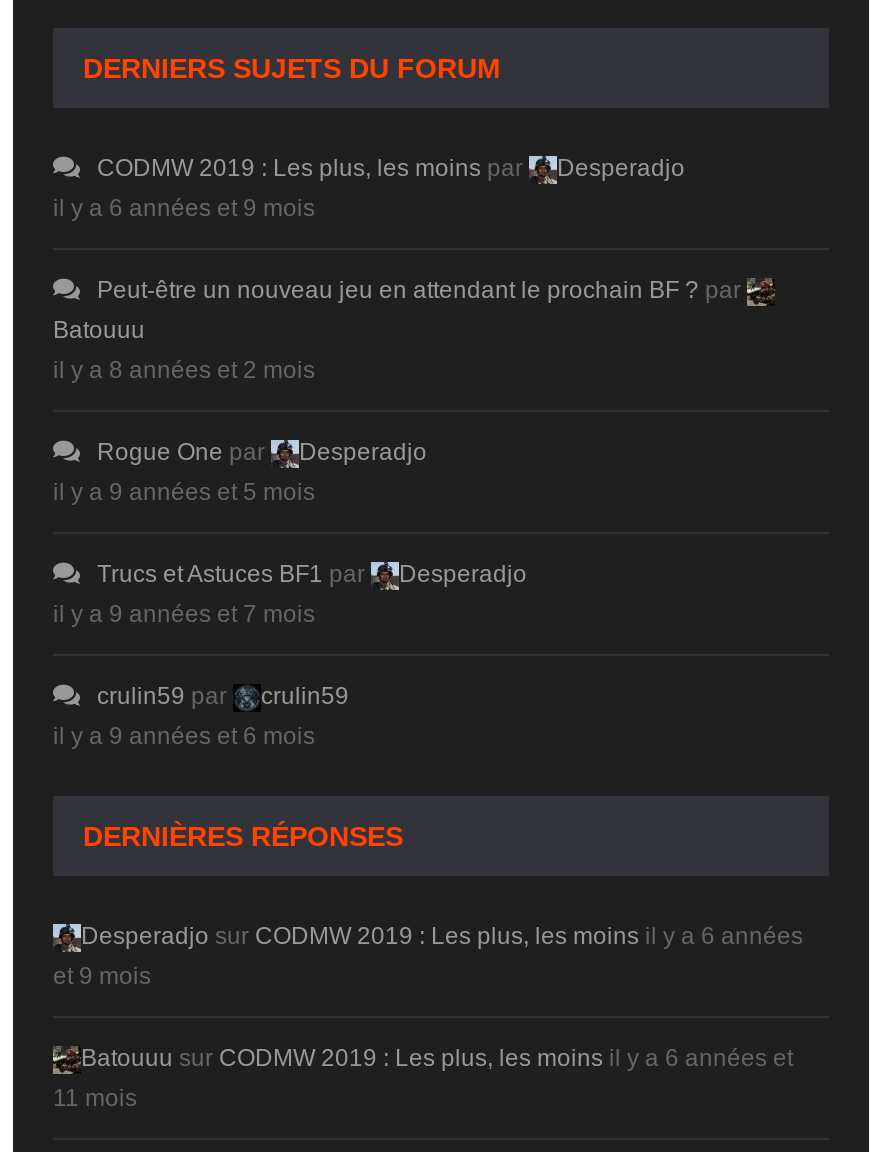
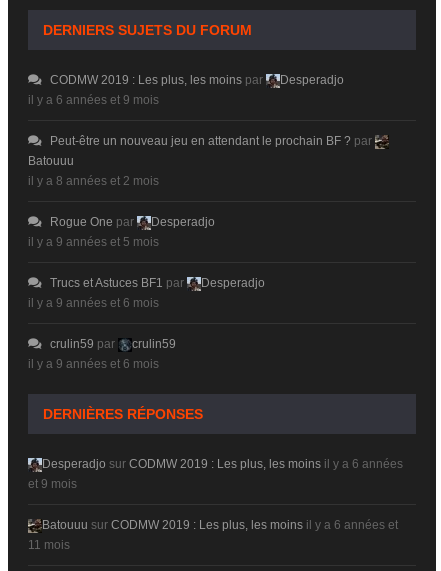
[53,600,315,628] il y a 9 années et 7 mois -> [28,296,159,310] il y a 9 années et 6 mois

